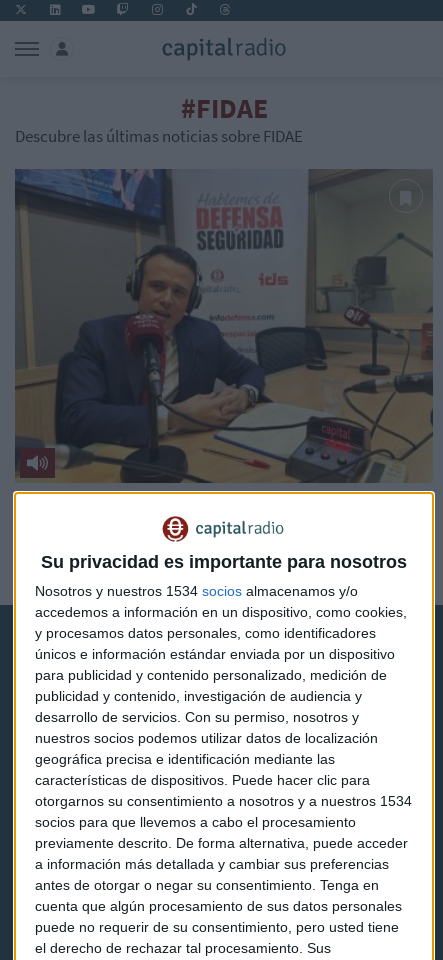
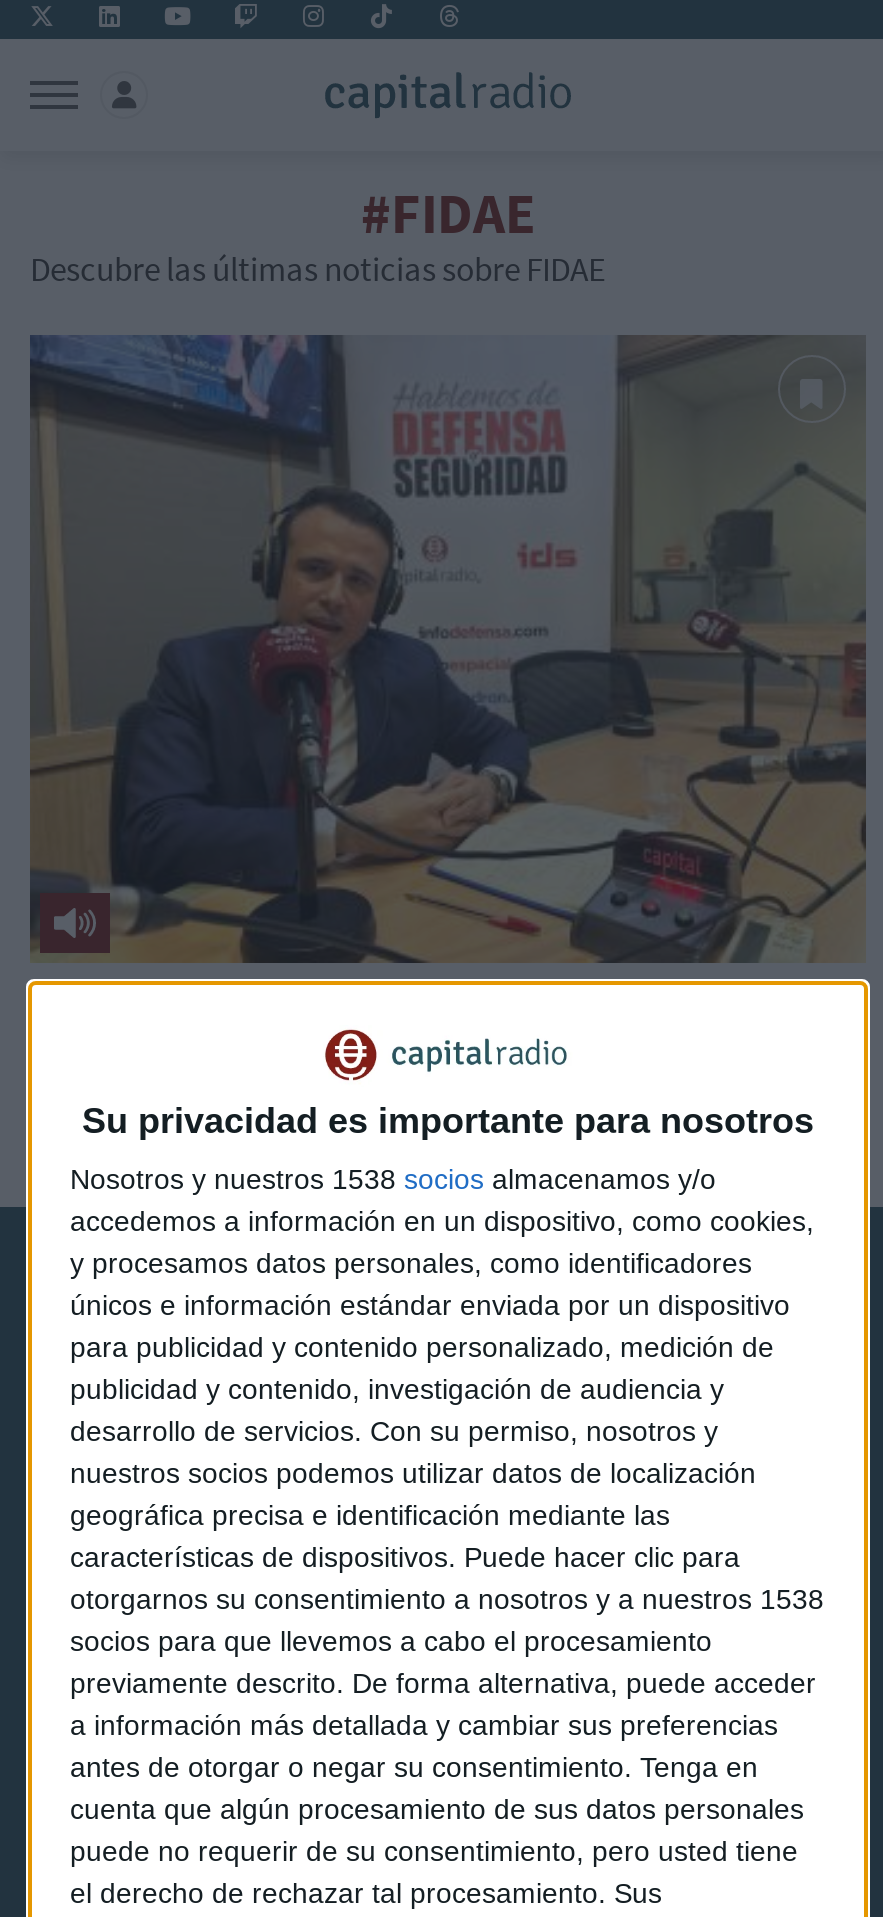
[35,583,358,599] Nosotros y nuestros 1534 socios almacenamos y/o -> [70,1164,716,1196] Nosotros y nuestros 1538 socios almacenamos y/o
[35,793,412,809] otorgarnos su consentimiento a nosotros y a nuestros 1534 -> [70,1584,824,1616] otorgarnos su consentimiento a nosotros y a nuestros 1538

